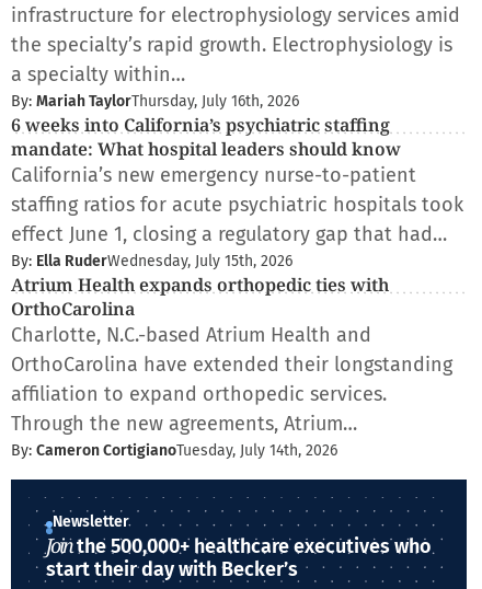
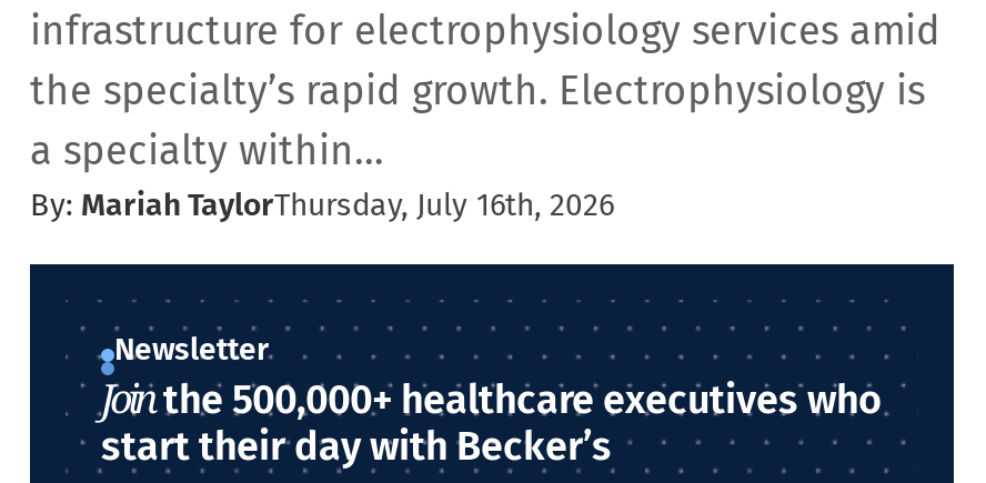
[11,113,463,460] 6 weeks into California’s psychiatric staffing | mandate: What hospital leaders should know | California’s new emergency nurse-to-patient | staffing ratios for acute psychiatric hospitals took | effect June 1, closing a regulatory gap that had… | By: Ella RuderWednesday, July 15th, 2026 | Atrium Health expands orthopedic ties with | OrthoCarolina | Charlotte, N.C.-based Atrium Health and | OrthoCarolina have extended their longstanding | affiliation to expand orthopedic services. | Through the new agreements, Atrium… | By: Cameron CortigianoTuesday, July 14th, 2026 -> none

